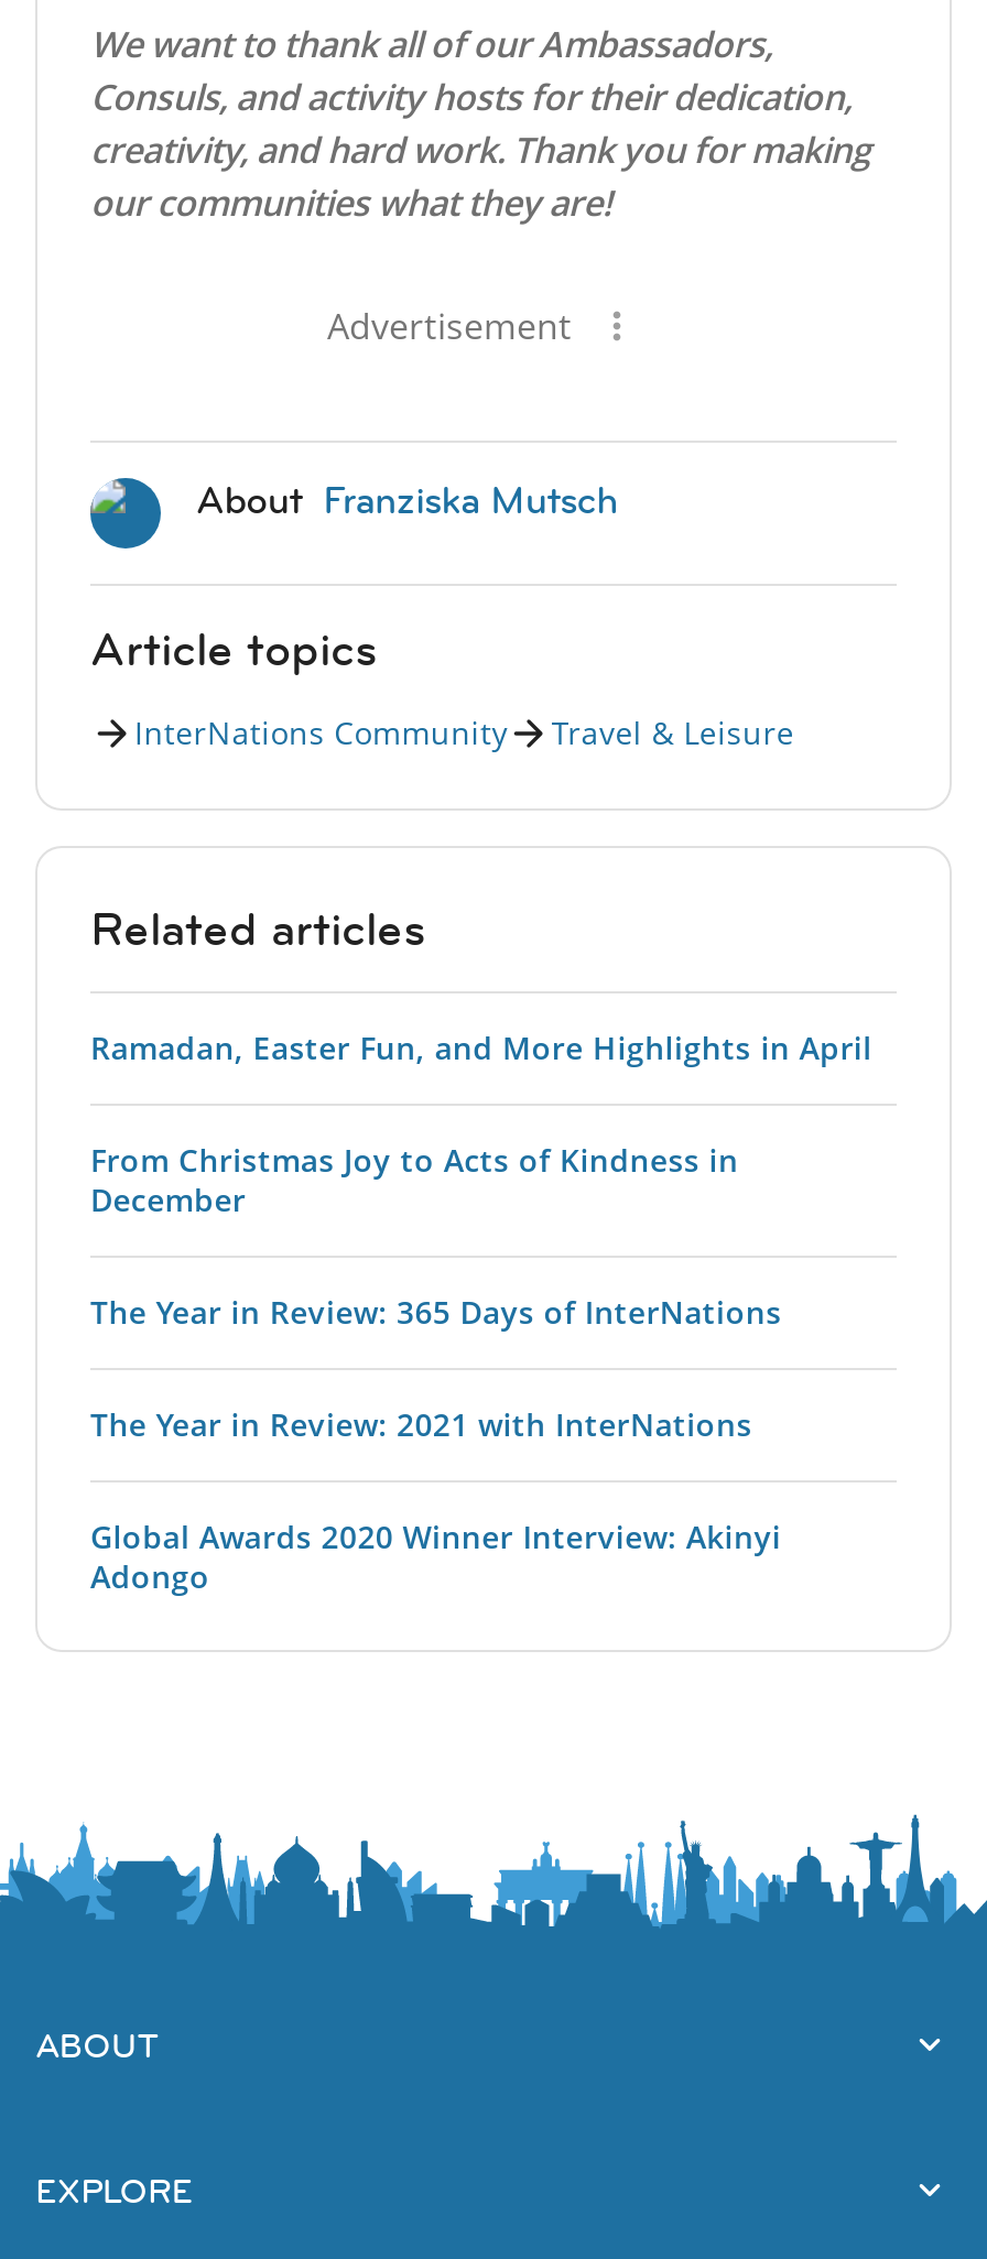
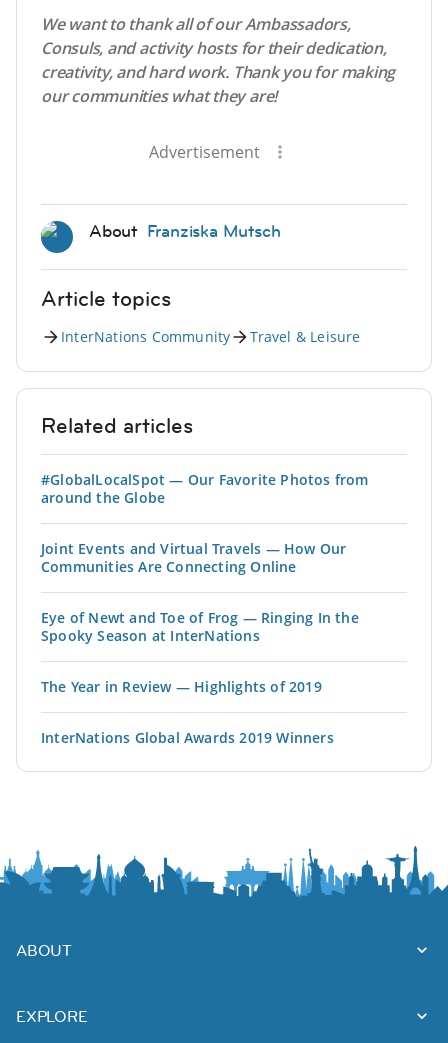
[90,1027,872,1069] Ramadan, Easter Fun, and More Highlights in April -> [41,470,369,507] #GlobalLocalSpot — Our Favorite Photos from | around the Globe
[90,1140,738,1221] From Christmas Joy to Acts of Kindness in | December -> [41,539,346,576] Joint Events and Virtual Travels — How Our | Communities Are Connecting Online
[90,1292,782,1333] The Year in Review: 365 Days of InterNations -> [41,608,359,645] Eye of Newt and Toe of Frog — Ringing In the | Spooky Season at InterNations
[90,1404,752,1446] The Year in Review: 2021 with InterNations -> [41,677,322,696] The Year in Review — Highlights of 2019
[90,1516,781,1598] Global Awards 2020 Winner Interview: Akinyi | Adongo -> [41,728,334,747] InterNations Global Awards 2019 Winners

